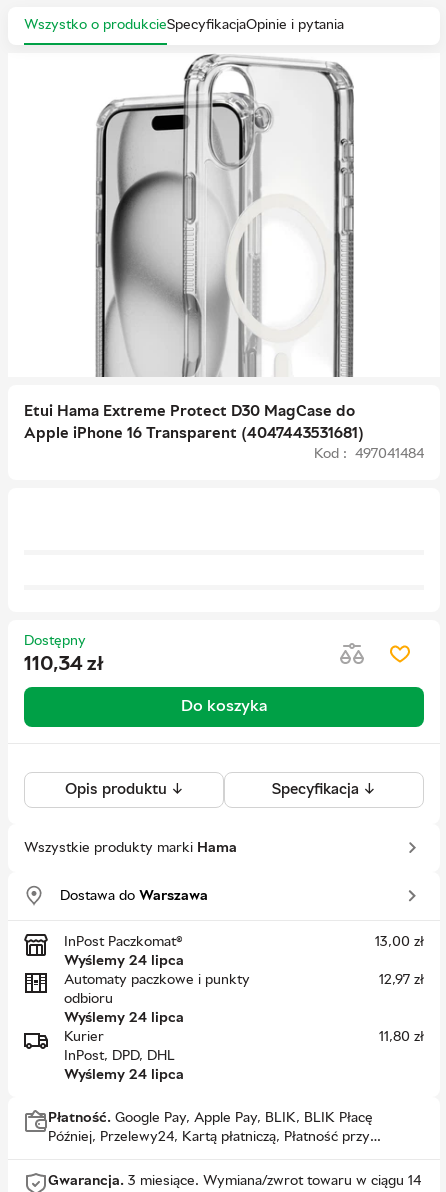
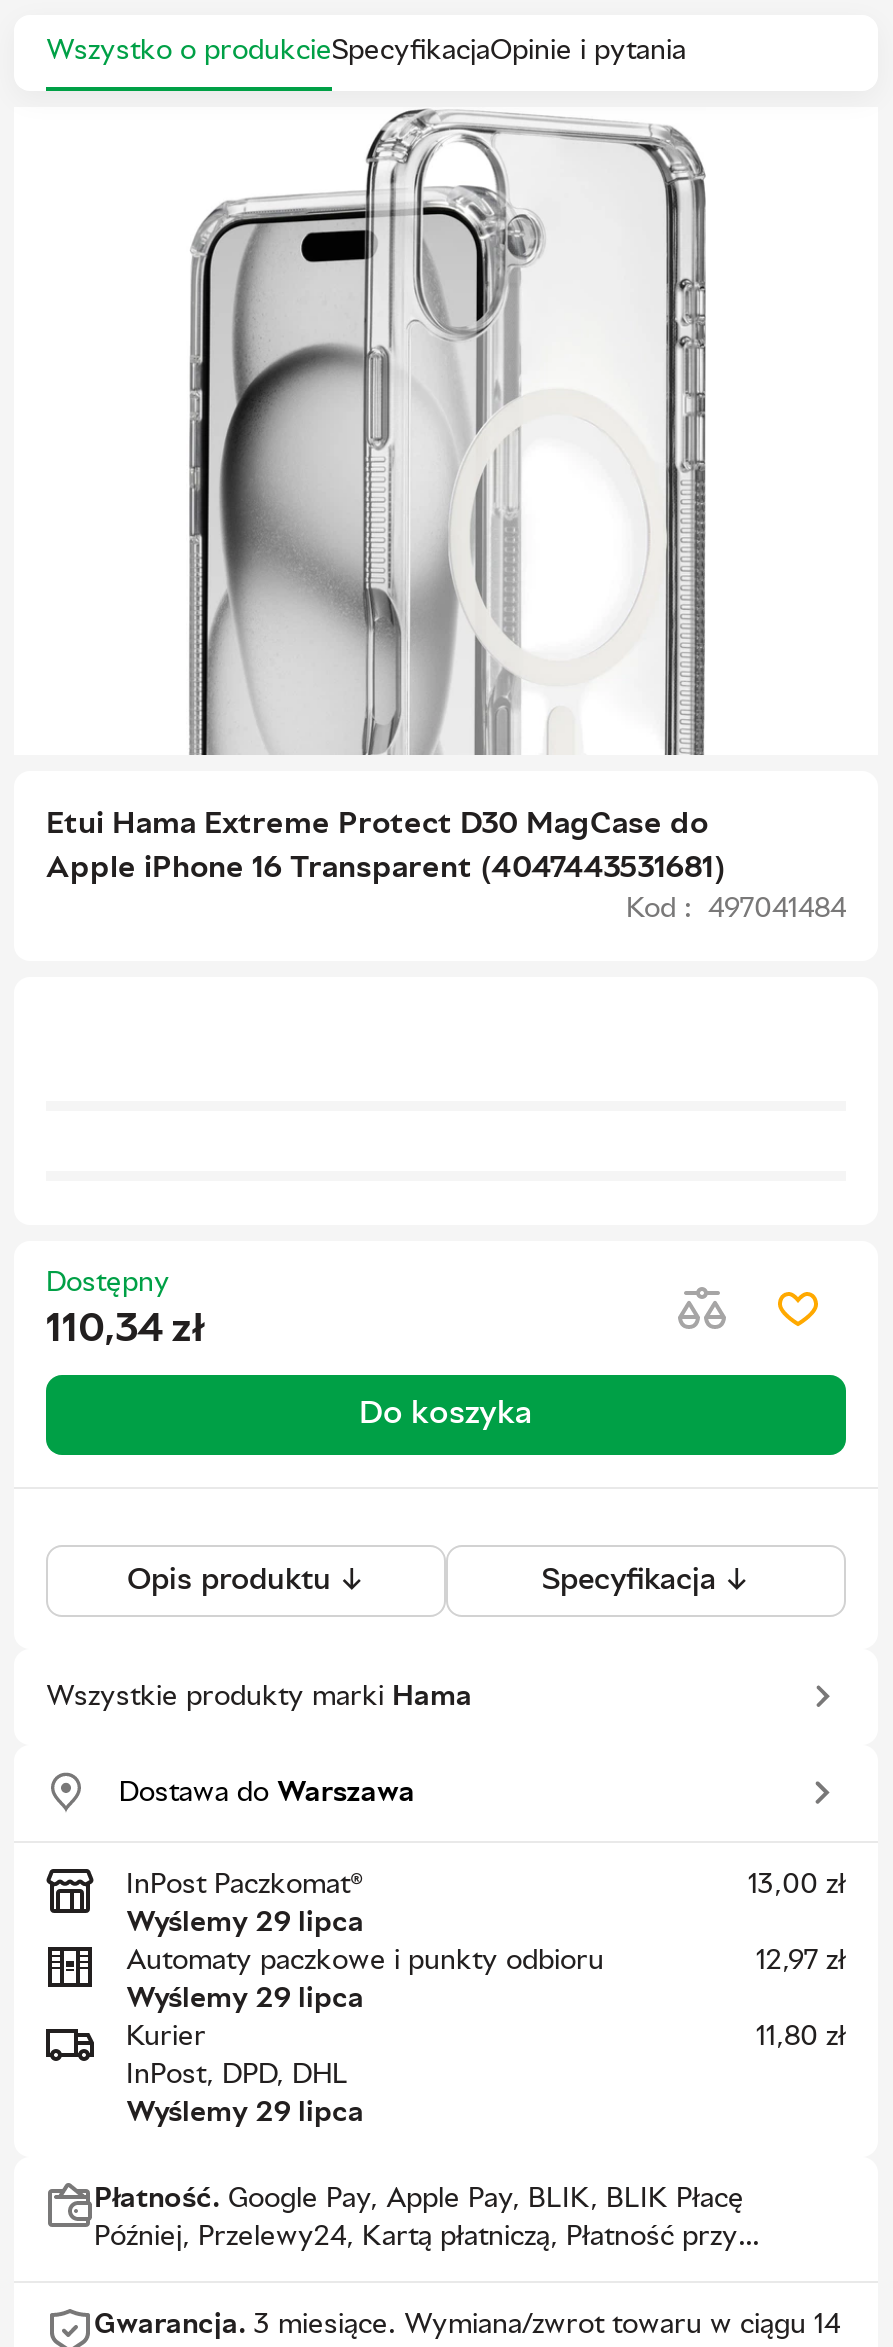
[64,955,184,968] Wyślemy 24 lipca -> [126,1911,364,1937] Wyślemy 29 lipca
[64,974,250,1025] Automaty paczkowe i punkty | odbioru | Wyślemy 24 lipca -> [126,1949,604,2013] Automaty paczkowe i punkty odbioru | Wyślemy 29 lipca
[64,1069,184,1082] Wyślemy 24 lipca -> [126,2101,364,2127] Wyślemy 29 lipca

